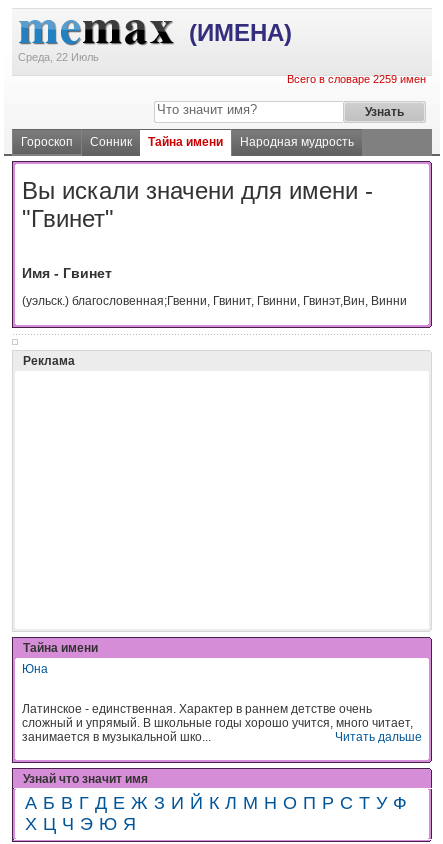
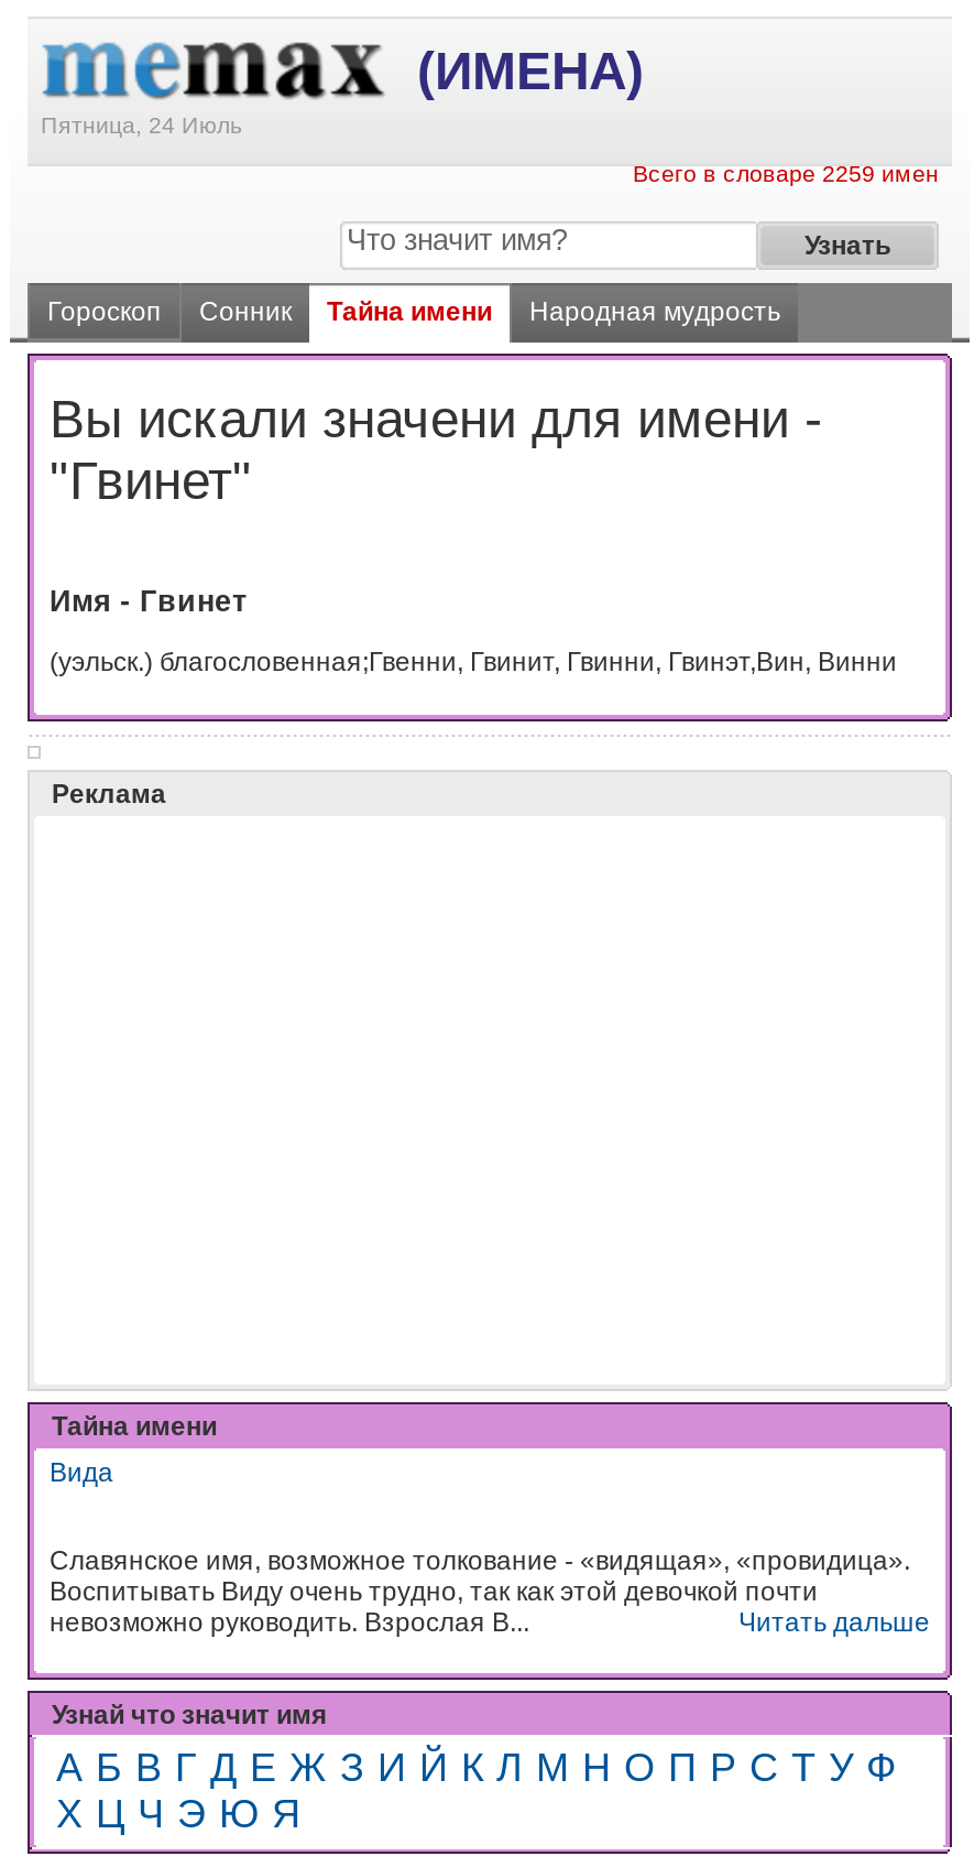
[18,51,99,63] Среда, 22 Июль -> [41,111,243,138] Пятница, 24 Июль
[22,662,48,676] Юна -> [50,1457,113,1488] Вида
[22,702,413,744] Латинское - единственная. Характер в раннем детстве очень | сложный и упрямый. В школьные годы хорошо учится, много читает, | занимается в музыкальной шко... -> [50,1545,910,1637] Славянское имя, возможное толкование - «видящая», «провидица». | Воспитывать Виду очень трудно, так как этой девочкой почти | невозможно руководить. Взрослая В...

